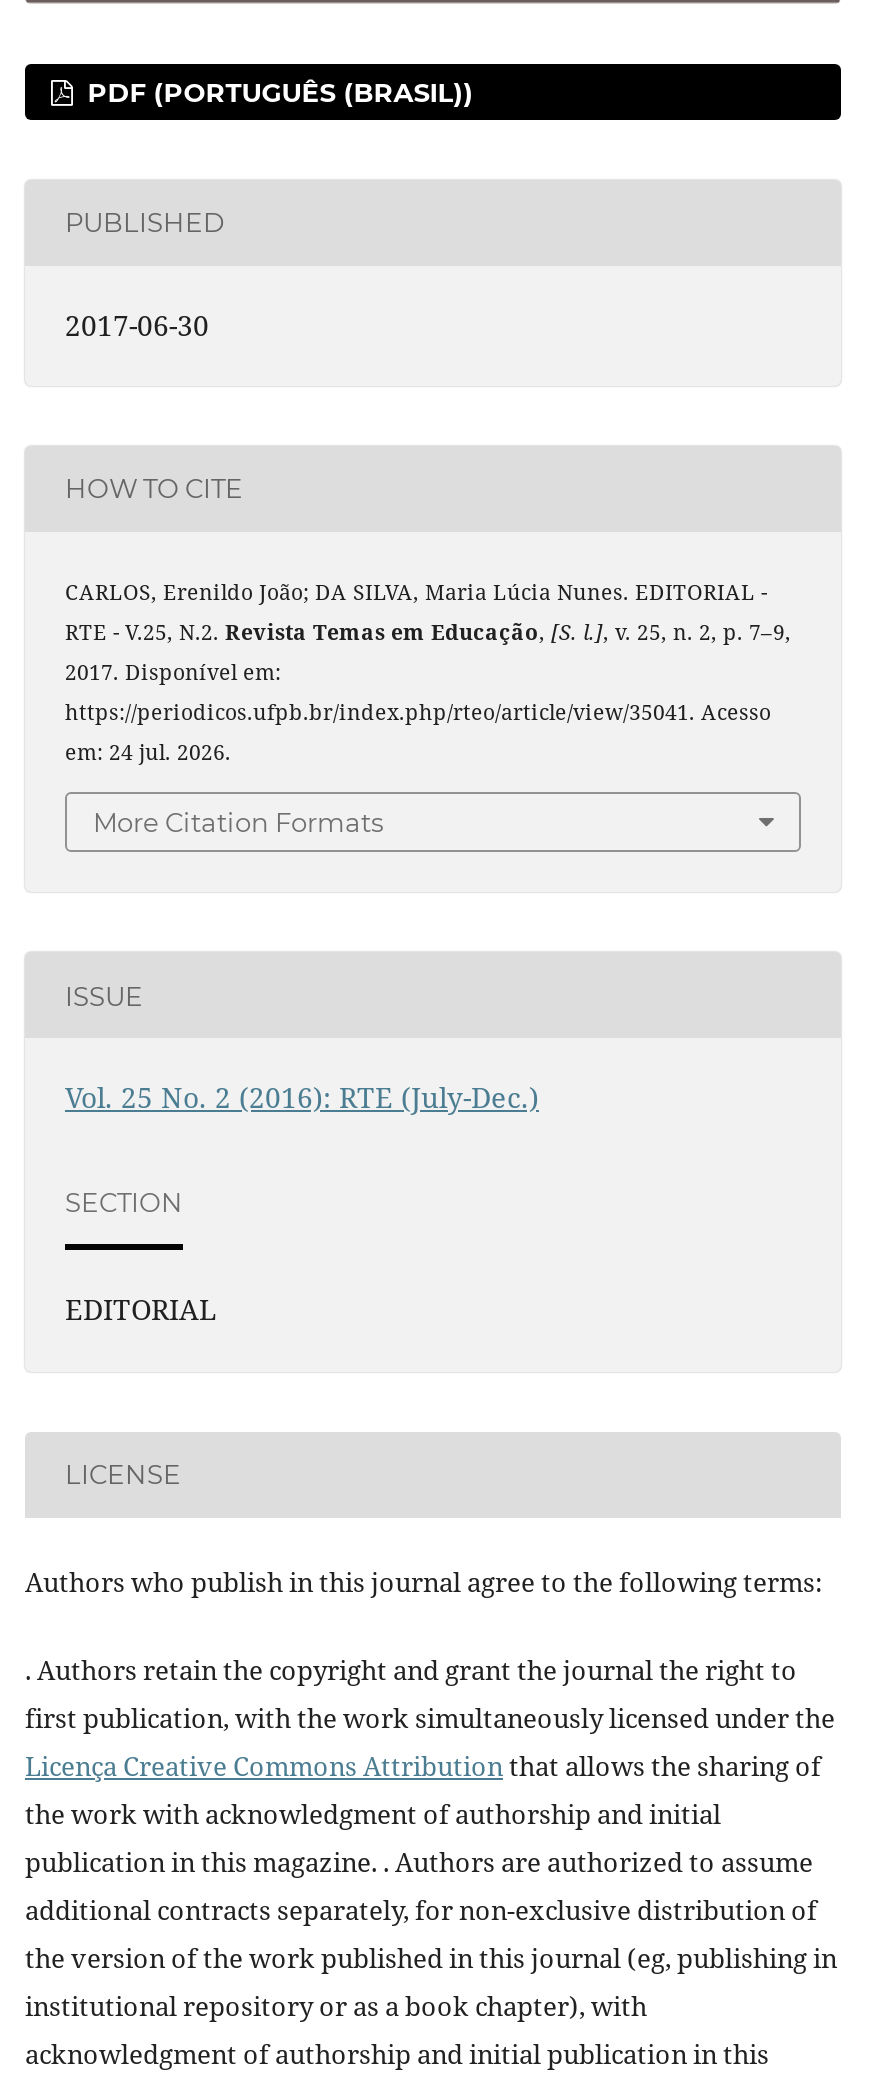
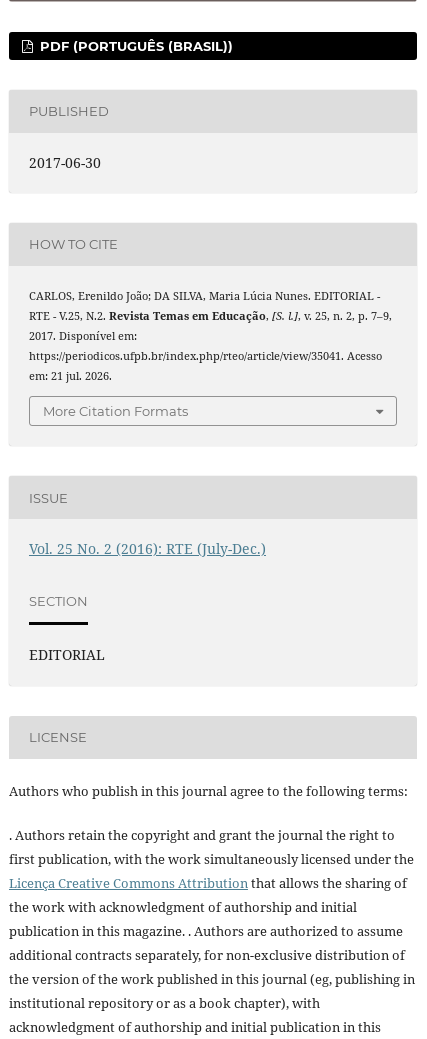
[65,738,231,766] em: 24 jul. 2026. -> [29,369,112,383] em: 21 jul. 2026.

